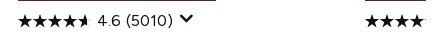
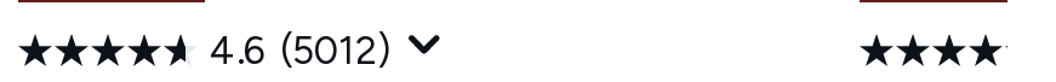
[97,11,173,30] 4.6 (5010) -> [210,27,392,73] 4.6 (5012)

